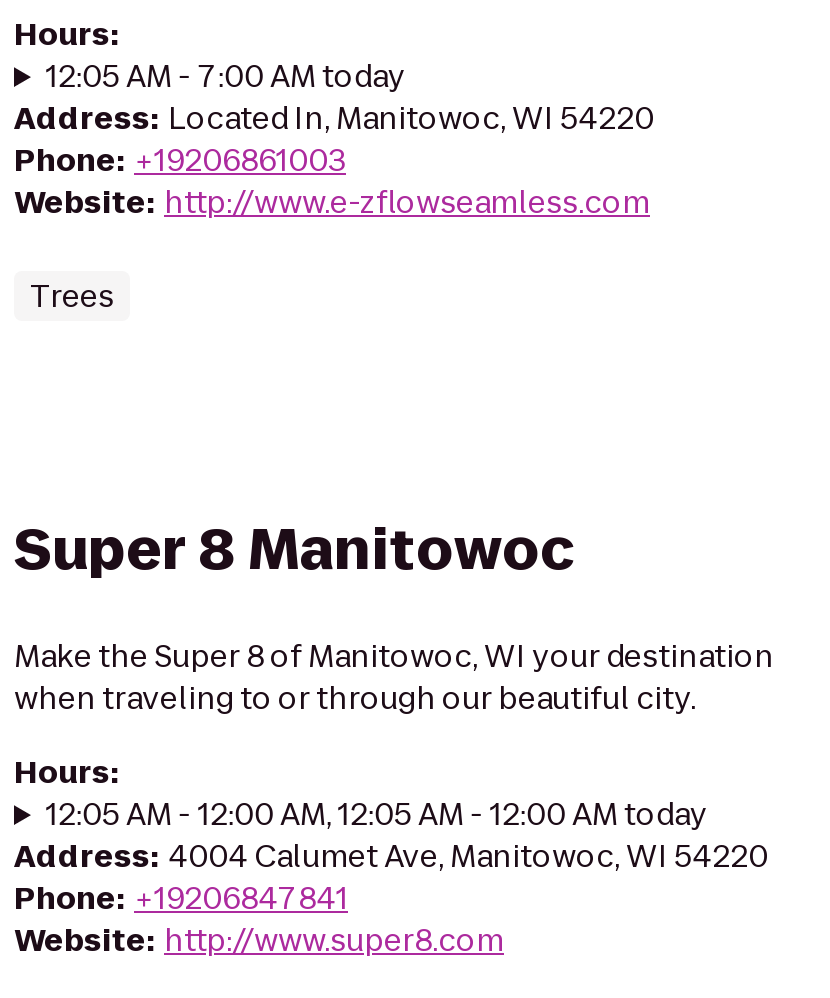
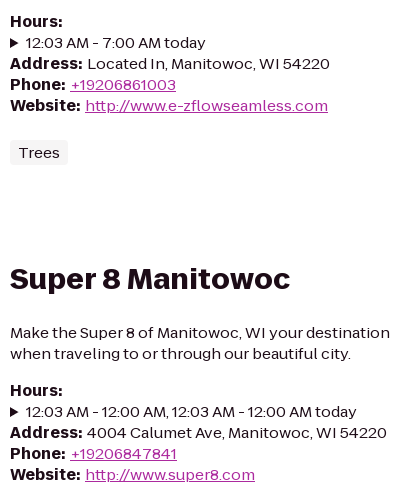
[46,55,406,97] 12:05 AM - 7:00 AM today -> [26,32,206,53] 12:03 AM - 7:00 AM today
[46,793,708,835] 12:05 AM - 12:00 AM, 12:05 AM - 12:00 AM today -> [26,401,357,422] 12:03 AM - 12:00 AM, 12:03 AM - 12:00 AM today

